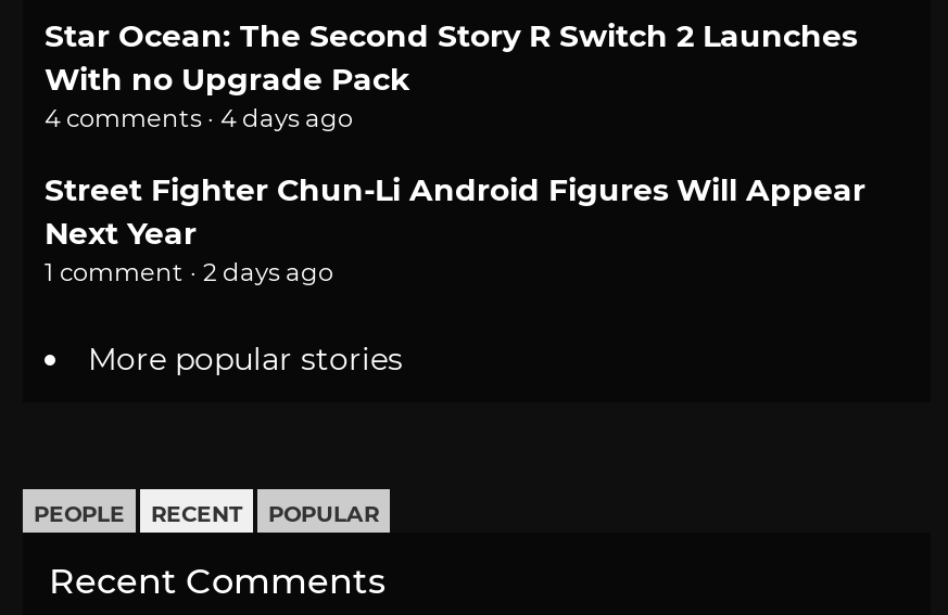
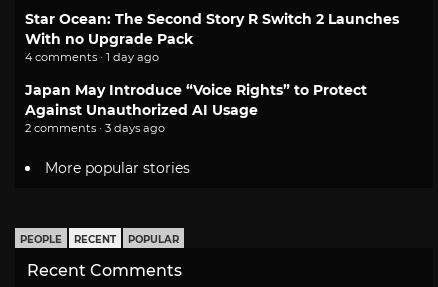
[45,103,353,133] 4 comments · 4 days ago -> [25,50,159,64] 4 comments · 1 day ago
[45,170,865,287] Street Fighter Chun-Li Android Figures Will Appear | Next Year | 1 comment · 2 days ago -> [25,81,367,135] Japan May Introduce “Voice Rights” to Protect | Against Unauthorized AI Usage | 2 comments · 3 days ago

